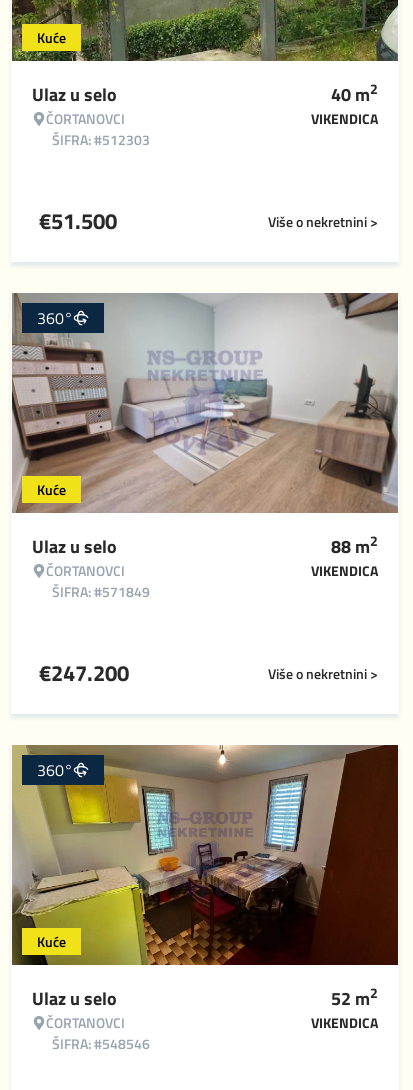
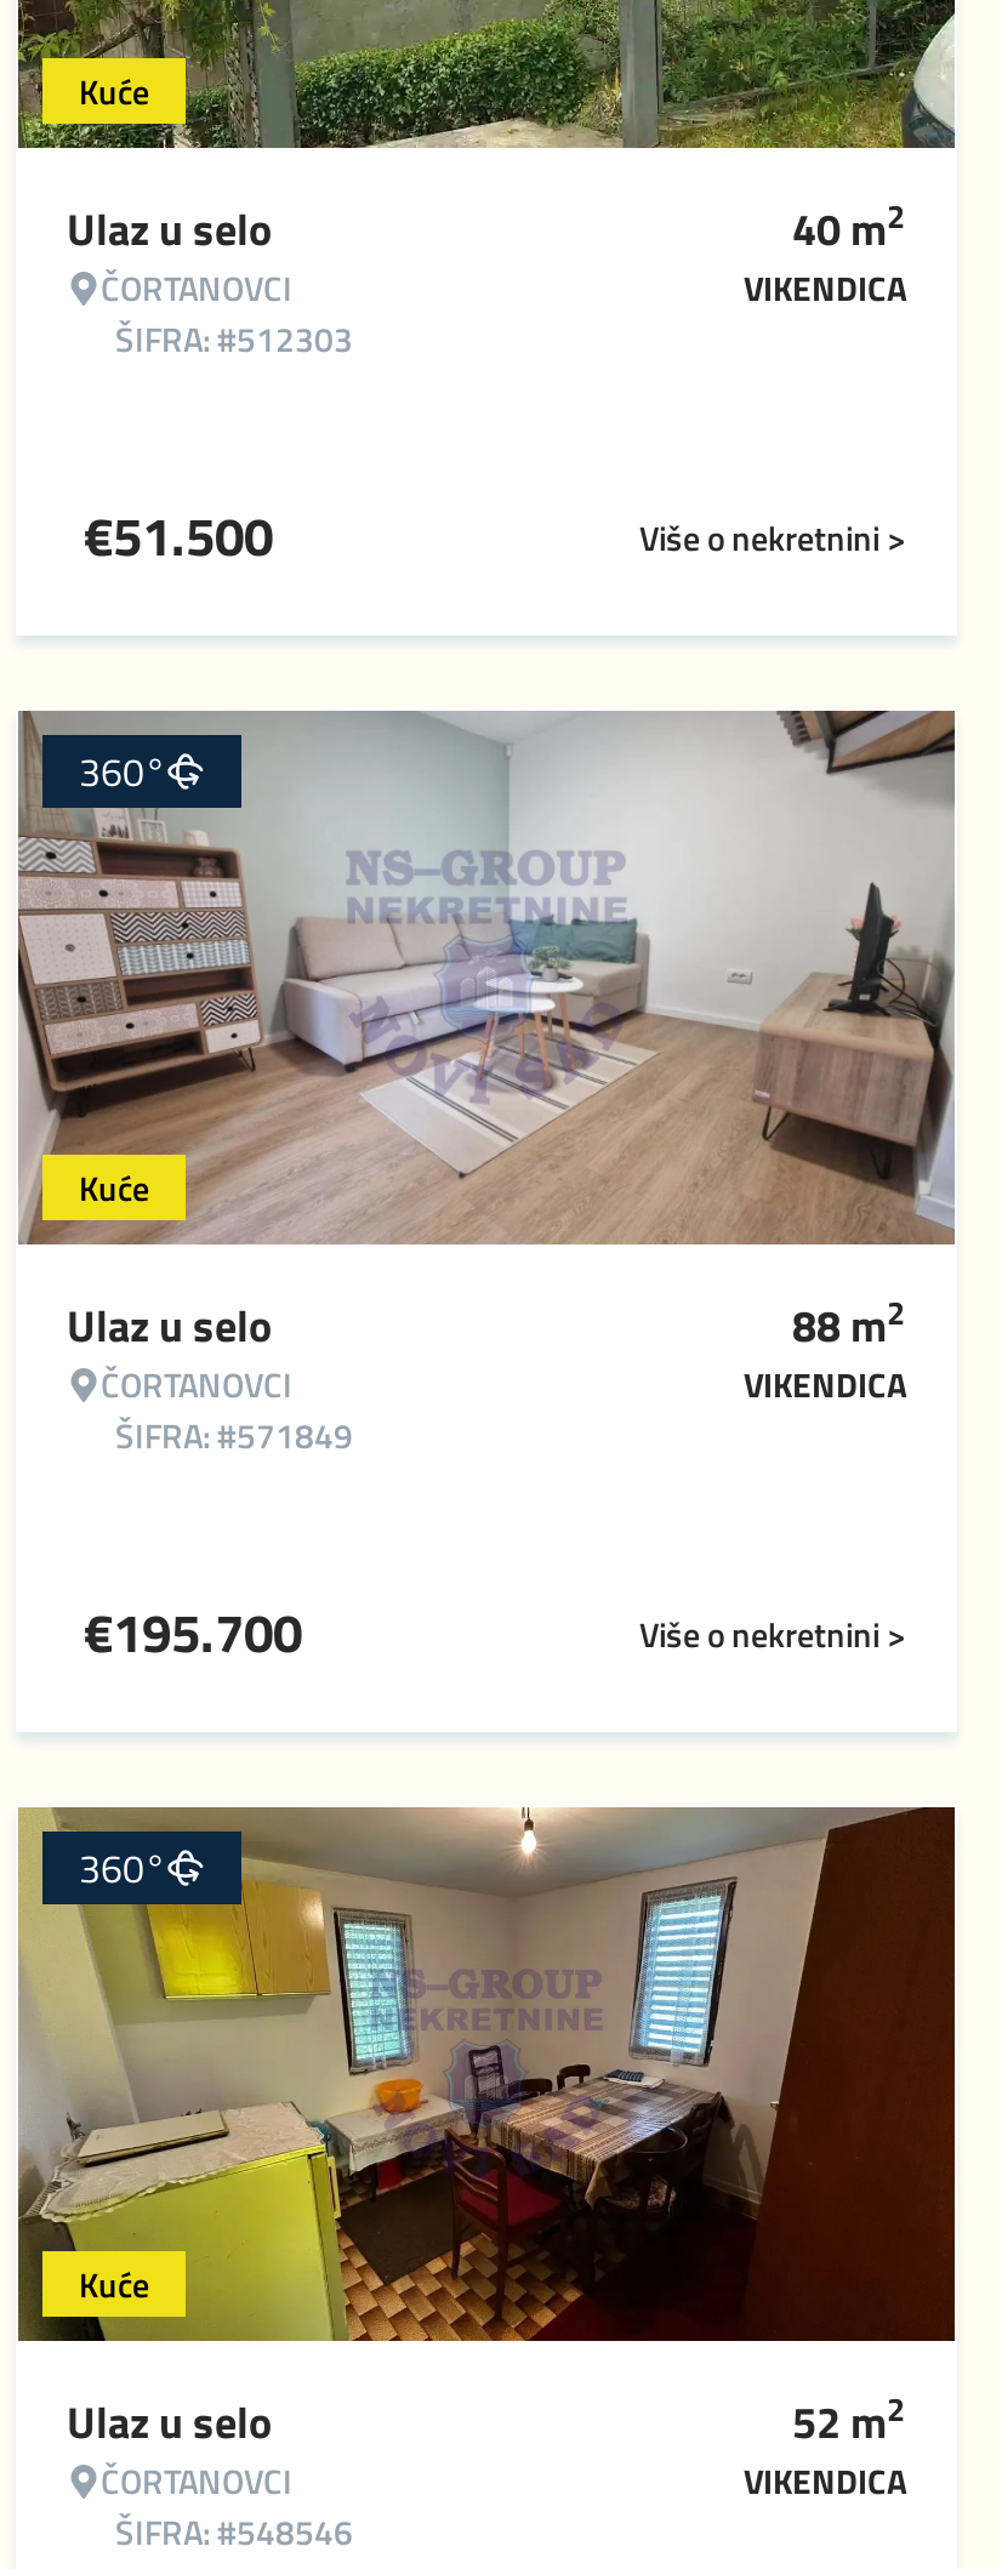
[39,656,129,690] €247.200 -> [84,1591,302,1674] €195.700

